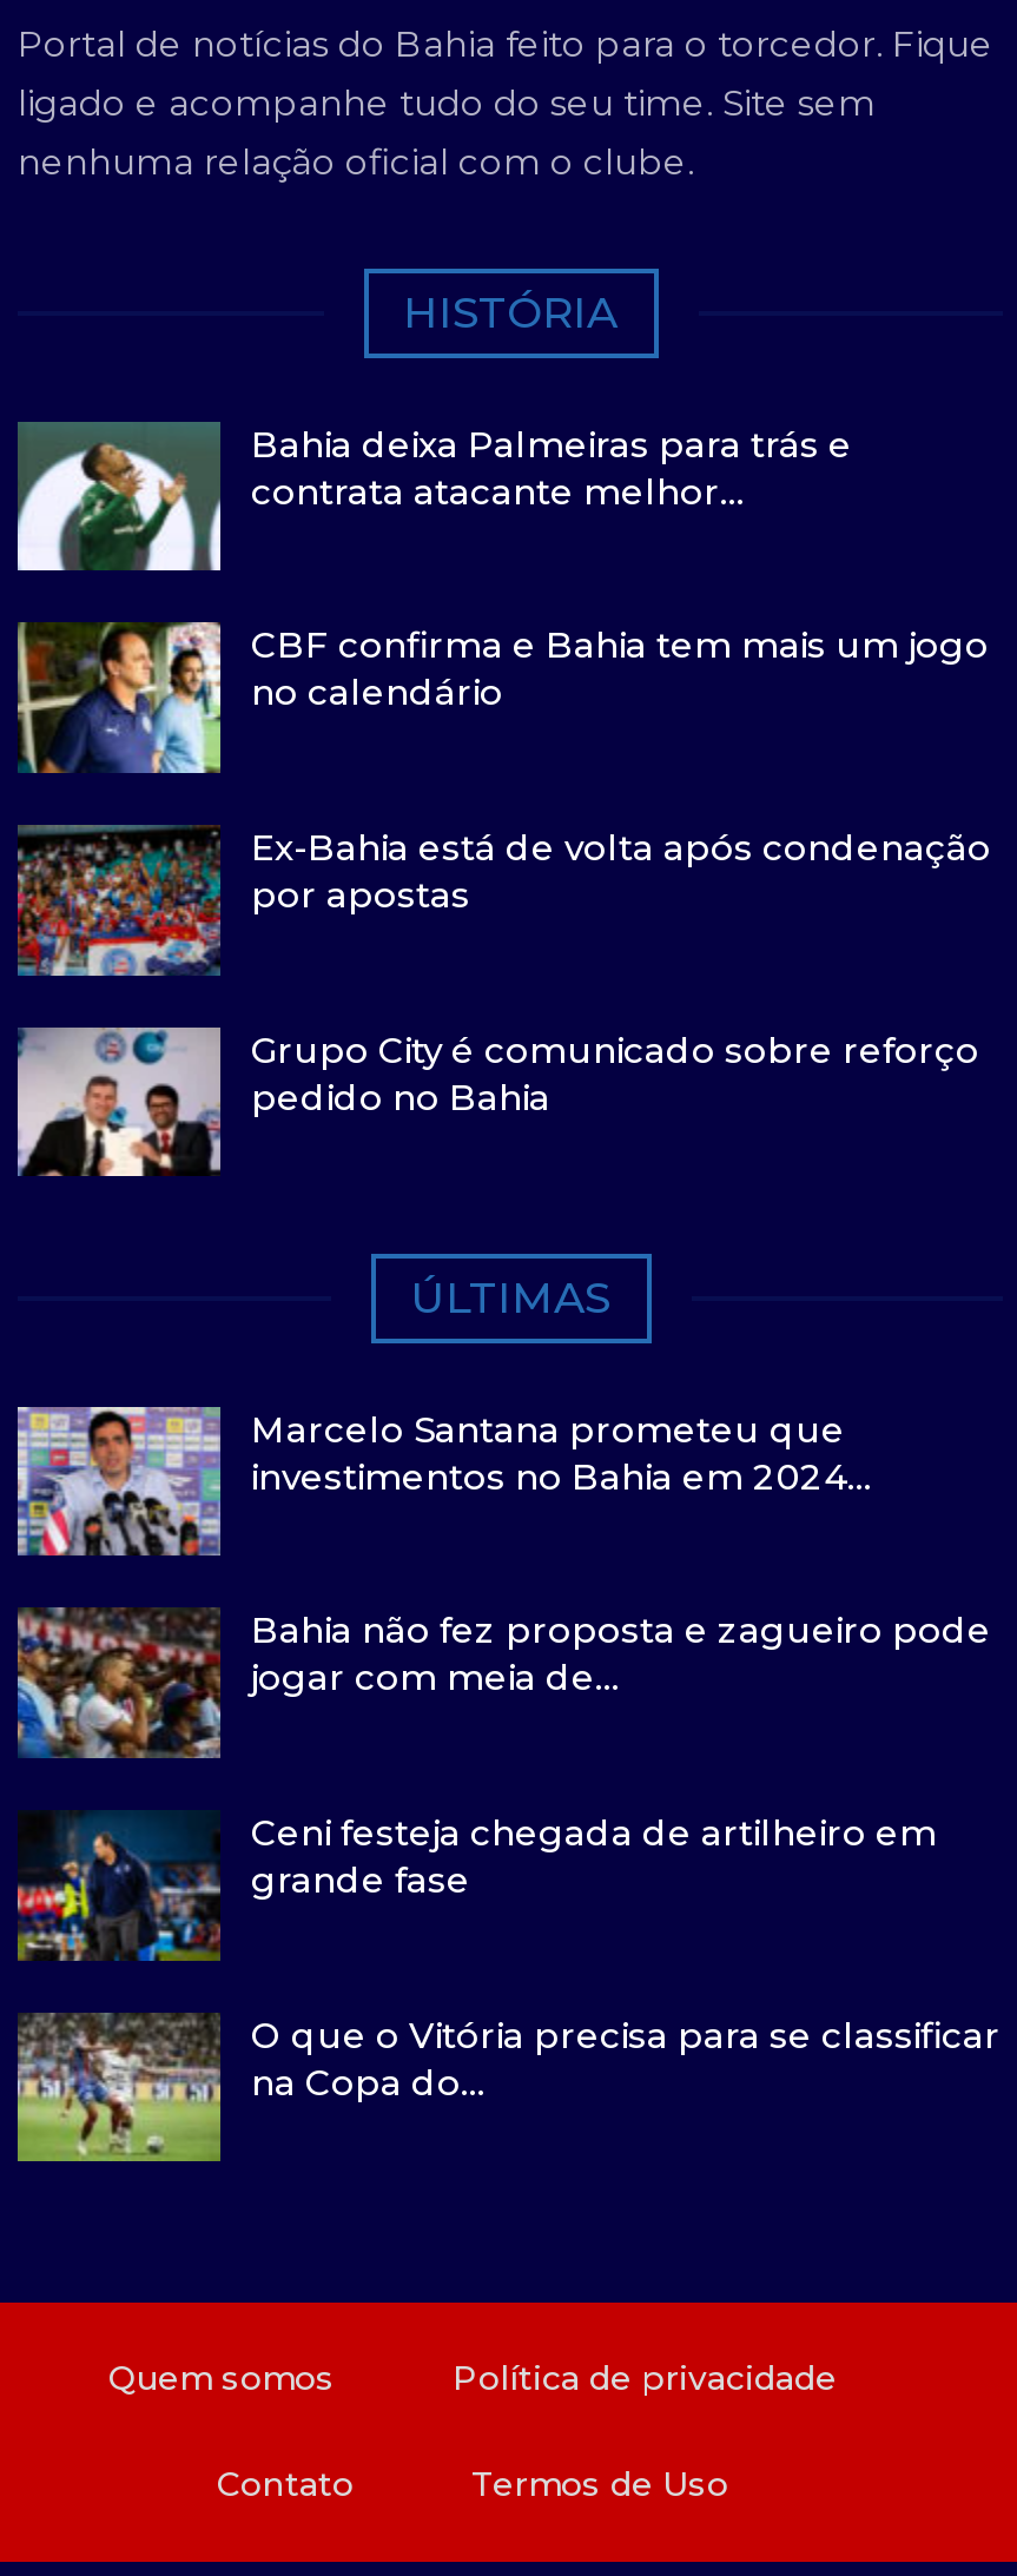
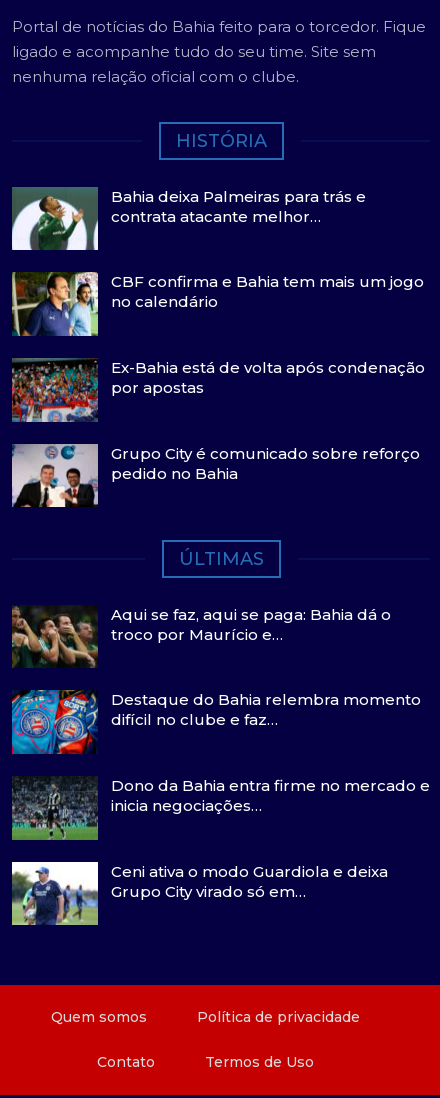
[15,1405,873,1558] [image] | Marcelo Santana prometeu que | investimentos no Bahia em 2024… -> [11,605,391,668] [image] | Aqui se faz, aqui se paga: Bahia dá o | troco por Maurício e…
[15,1605,991,1761] [image] | Bahia não fez proposta e zagueiro pode | jogar com meia de… -> [11,689,421,754] [image] | Destaque do Bahia relembra momento | difícil no clube e faz…
[18,1810,937,1963] [image] | Ceni festeja chegada de artilheiro em | grande fase -> [12,776,430,841] [image] | Dono da Bahia entra firme no mercado e | inicia negociações…
[15,2010,1001,2164] [image] | O que o Vitória precisa para se classificar | na Copa do… -> [11,861,388,925] [image] | Ceni ativa o modo Guardiola e deixa | Grupo City virado só em…

